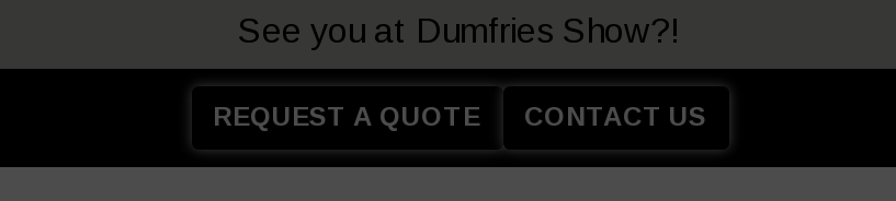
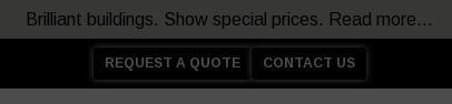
[238,12,681,49] See you at Dumfries Show?! -> [26,10,433,29] Brilliant buildings. Show special prices. Read more...

